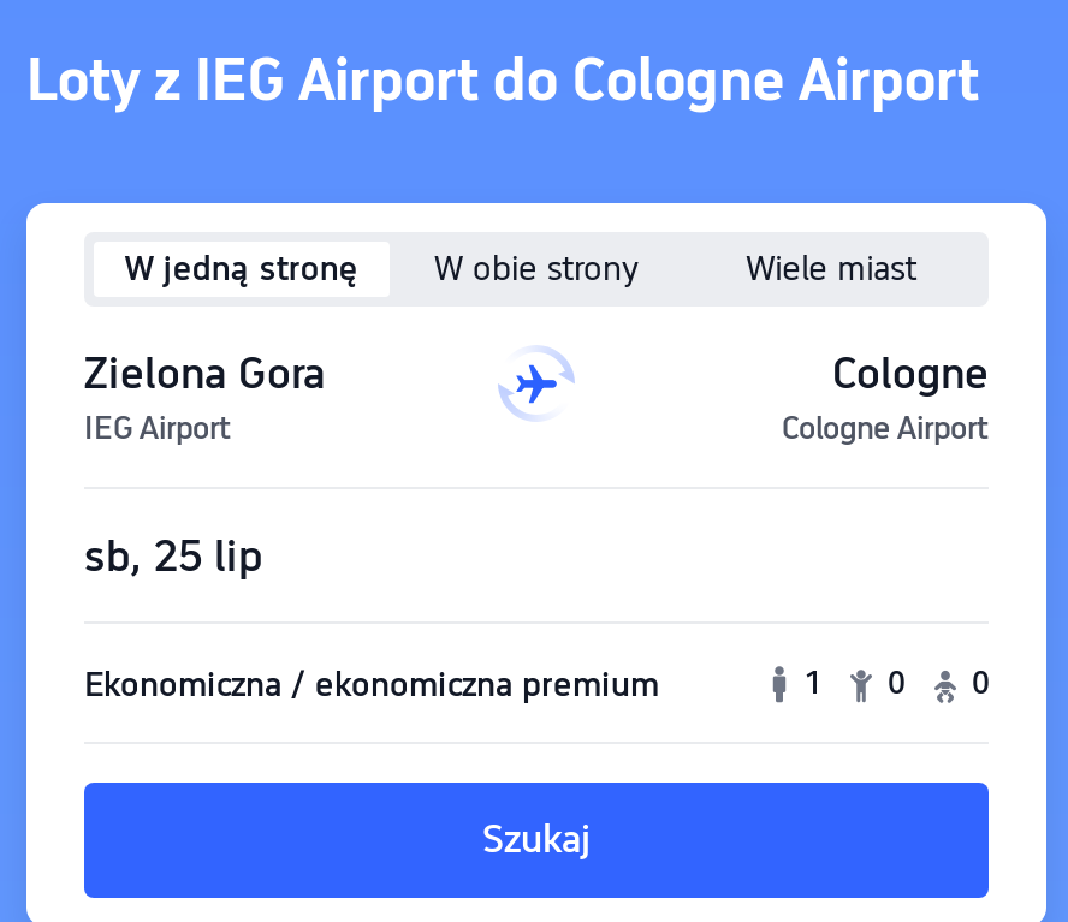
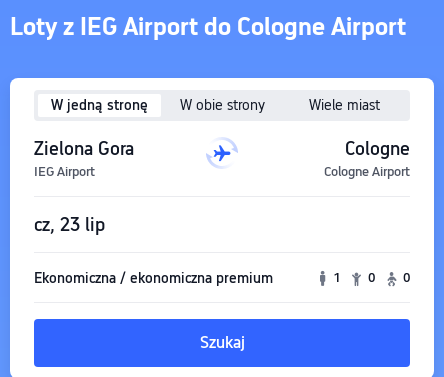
[84,529,262,579] sb, 25 lip -> [34,213,105,234] cz, 23 lip

